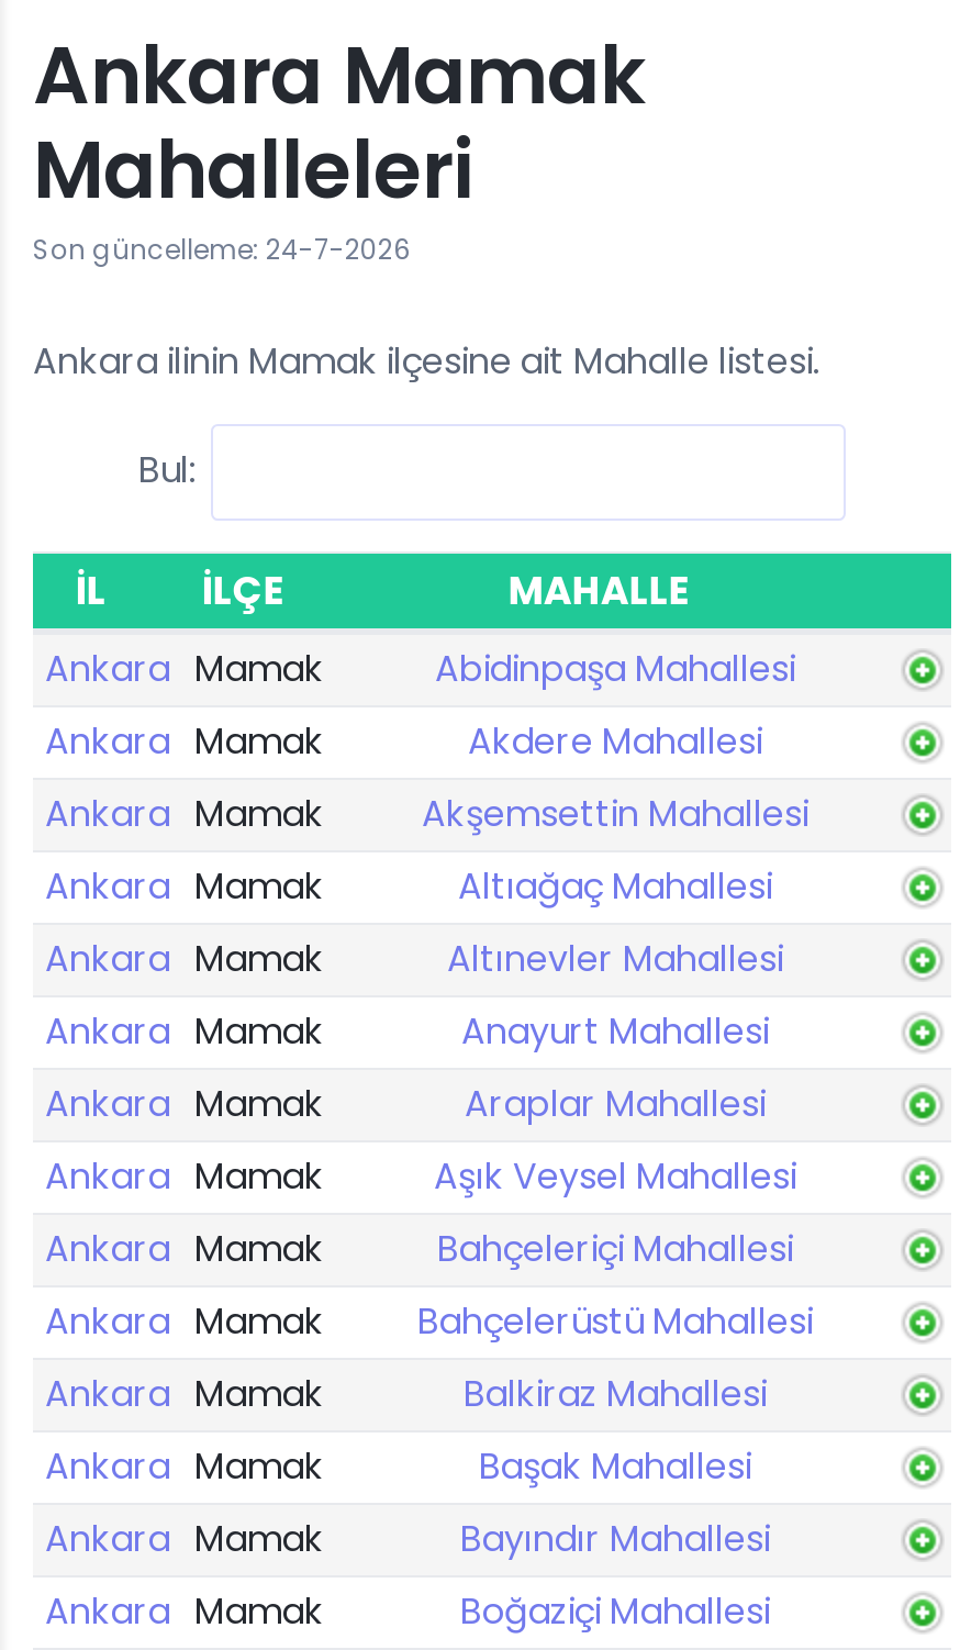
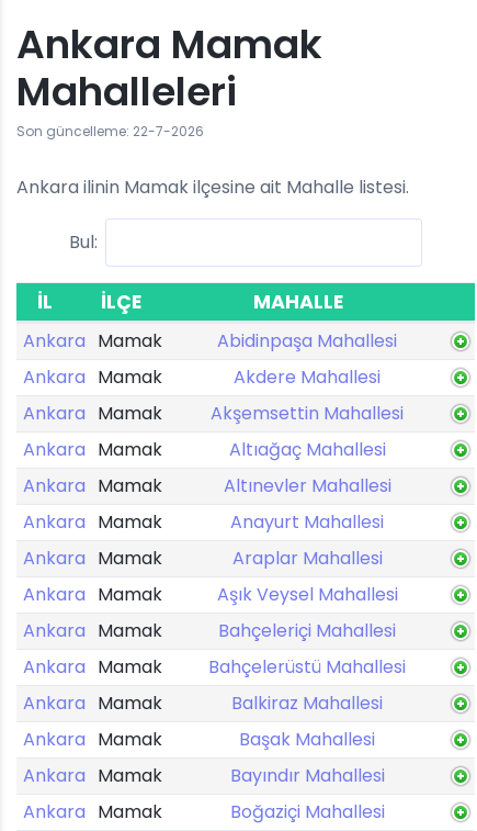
[33,231,411,268] Son güncelleme: 24-7-2026 -> [16,122,204,141] Son güncelleme: 22-7-2026

